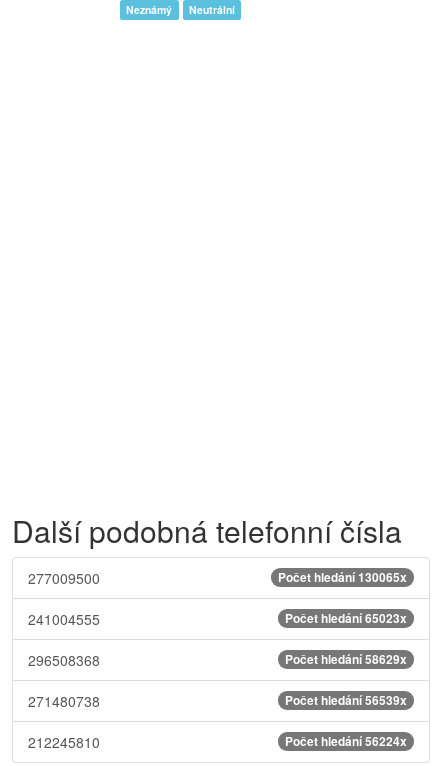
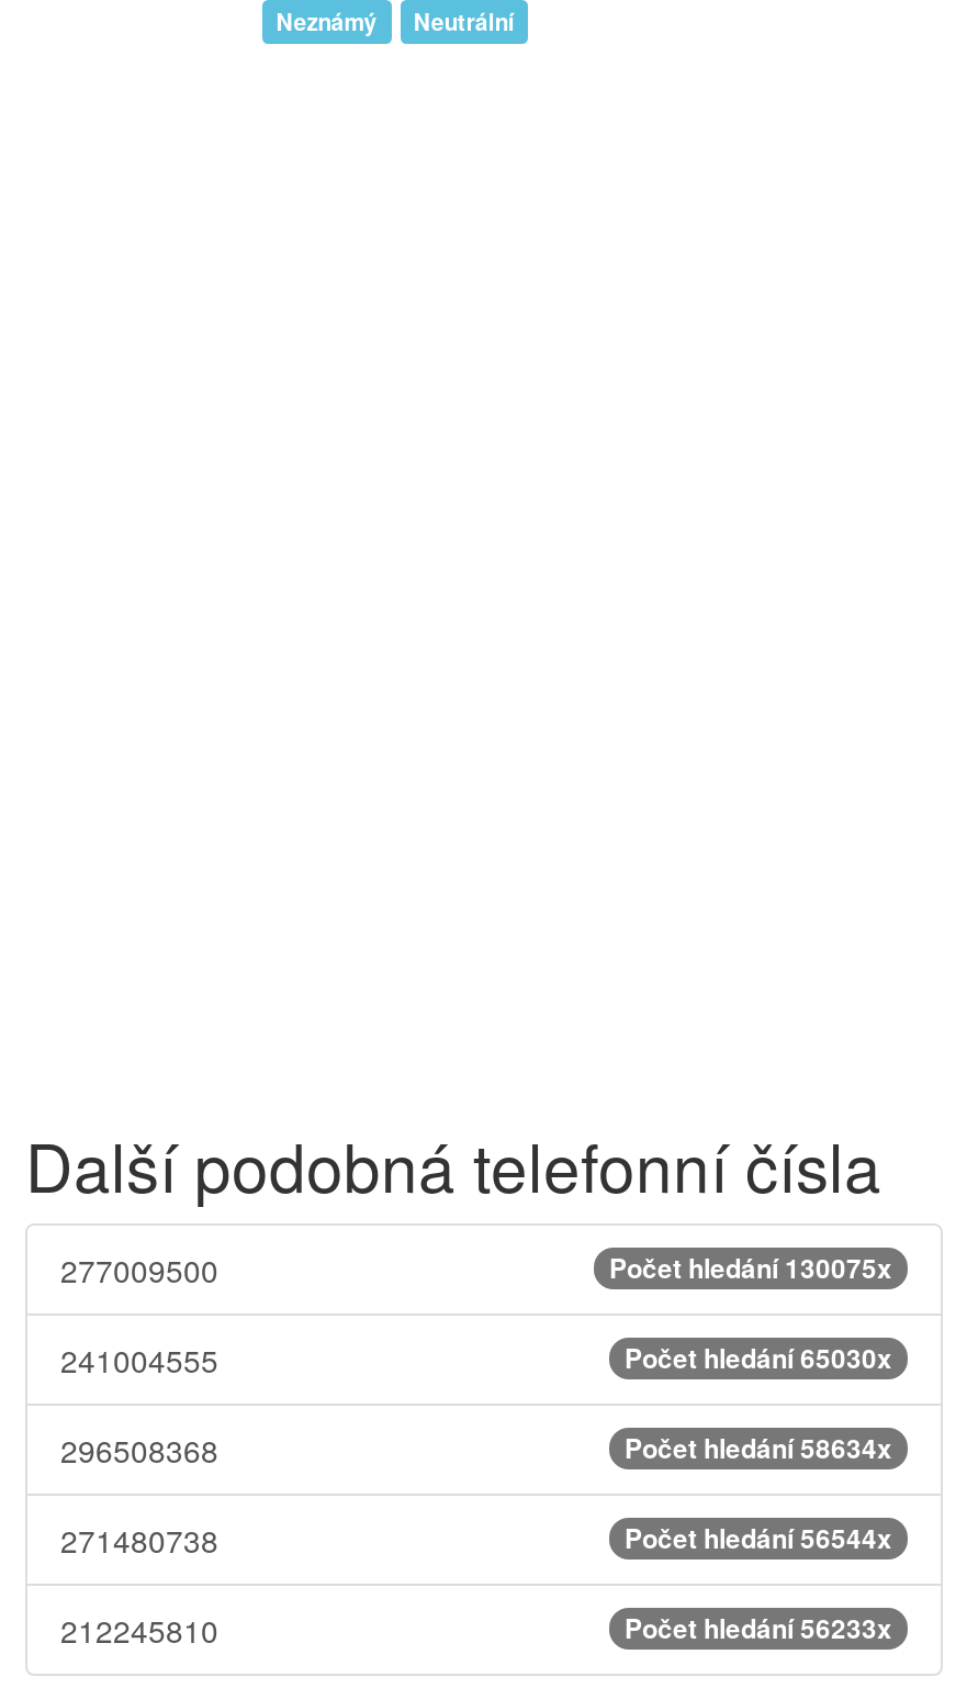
[278,568,407,586] Počet hledání 130065x -> [609,1248,892,1287] Počet hledání 130075x
[285,609,407,627] Počet hledání 65023x -> [625,1338,892,1377] Počet hledání 65030x
[285,650,407,668] Počet hledání 58629x -> [625,1428,892,1467] Počet hledání 58634x
[285,691,407,709] Počet hledání 56539x -> [625,1518,892,1557] Počet hledání 56544x
[285,732,407,750] Počet hledání 56224x -> [625,1608,892,1647] Počet hledání 56233x

